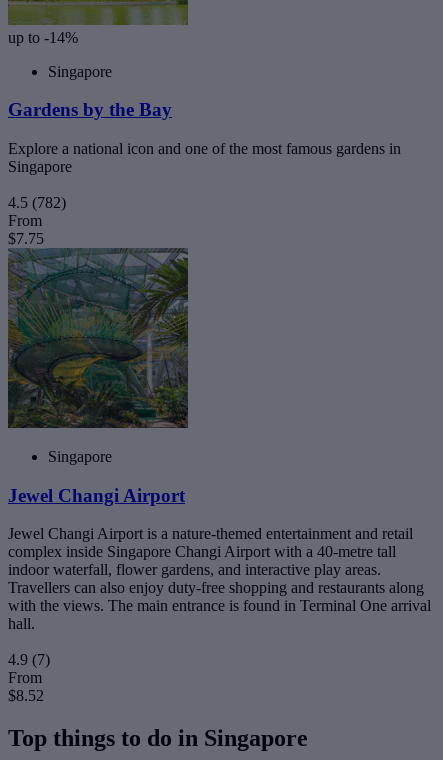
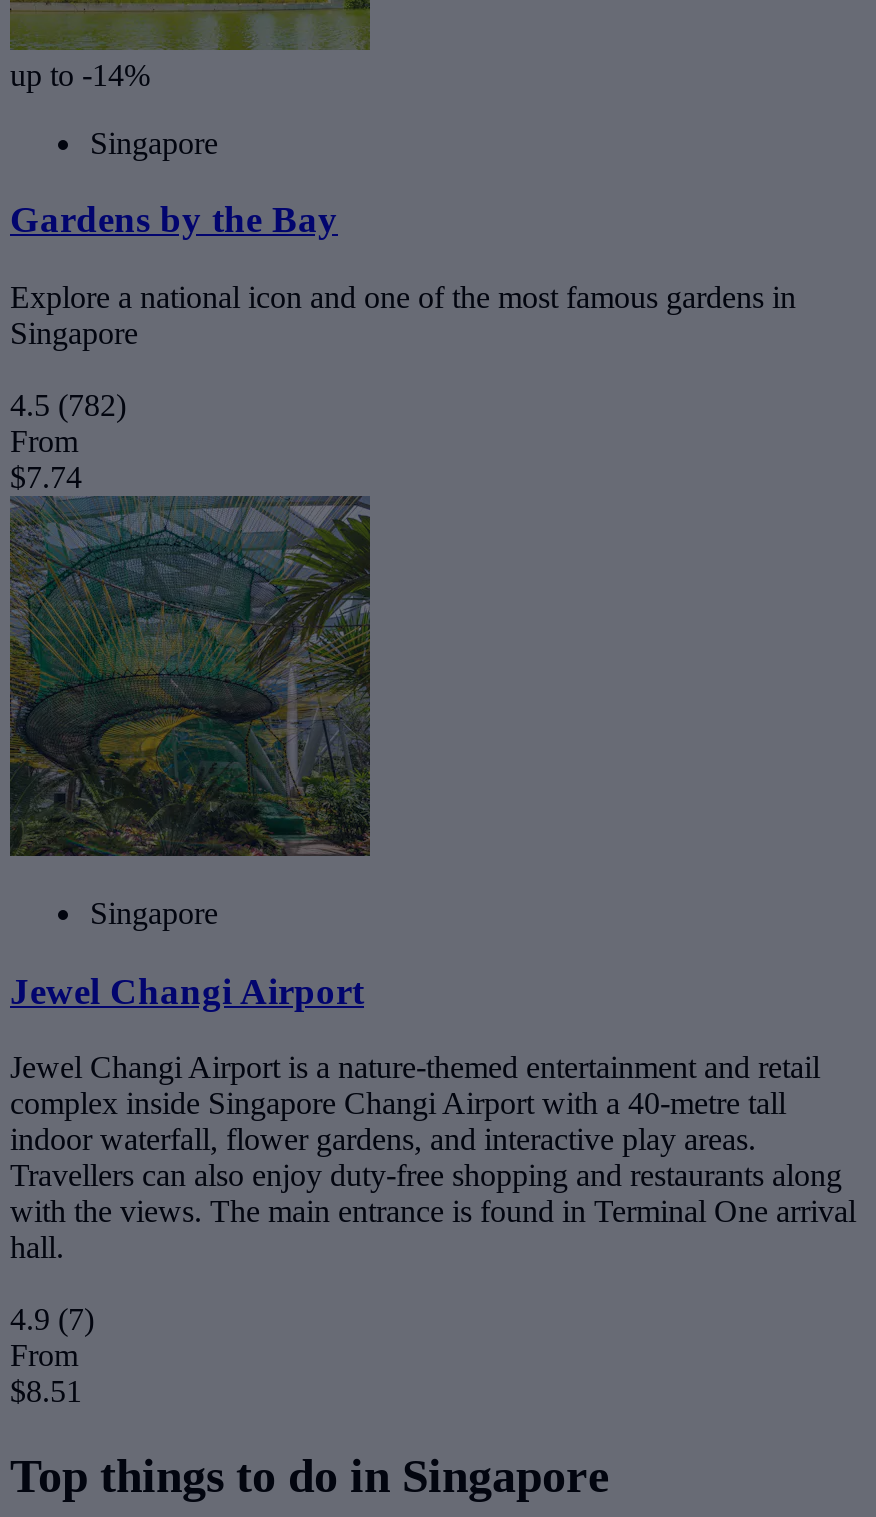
[8,230,44,247] $7.75 -> [10,460,82,494] $7.74
[8,687,44,704] $8.52 -> [10,1375,82,1409] $8.51

